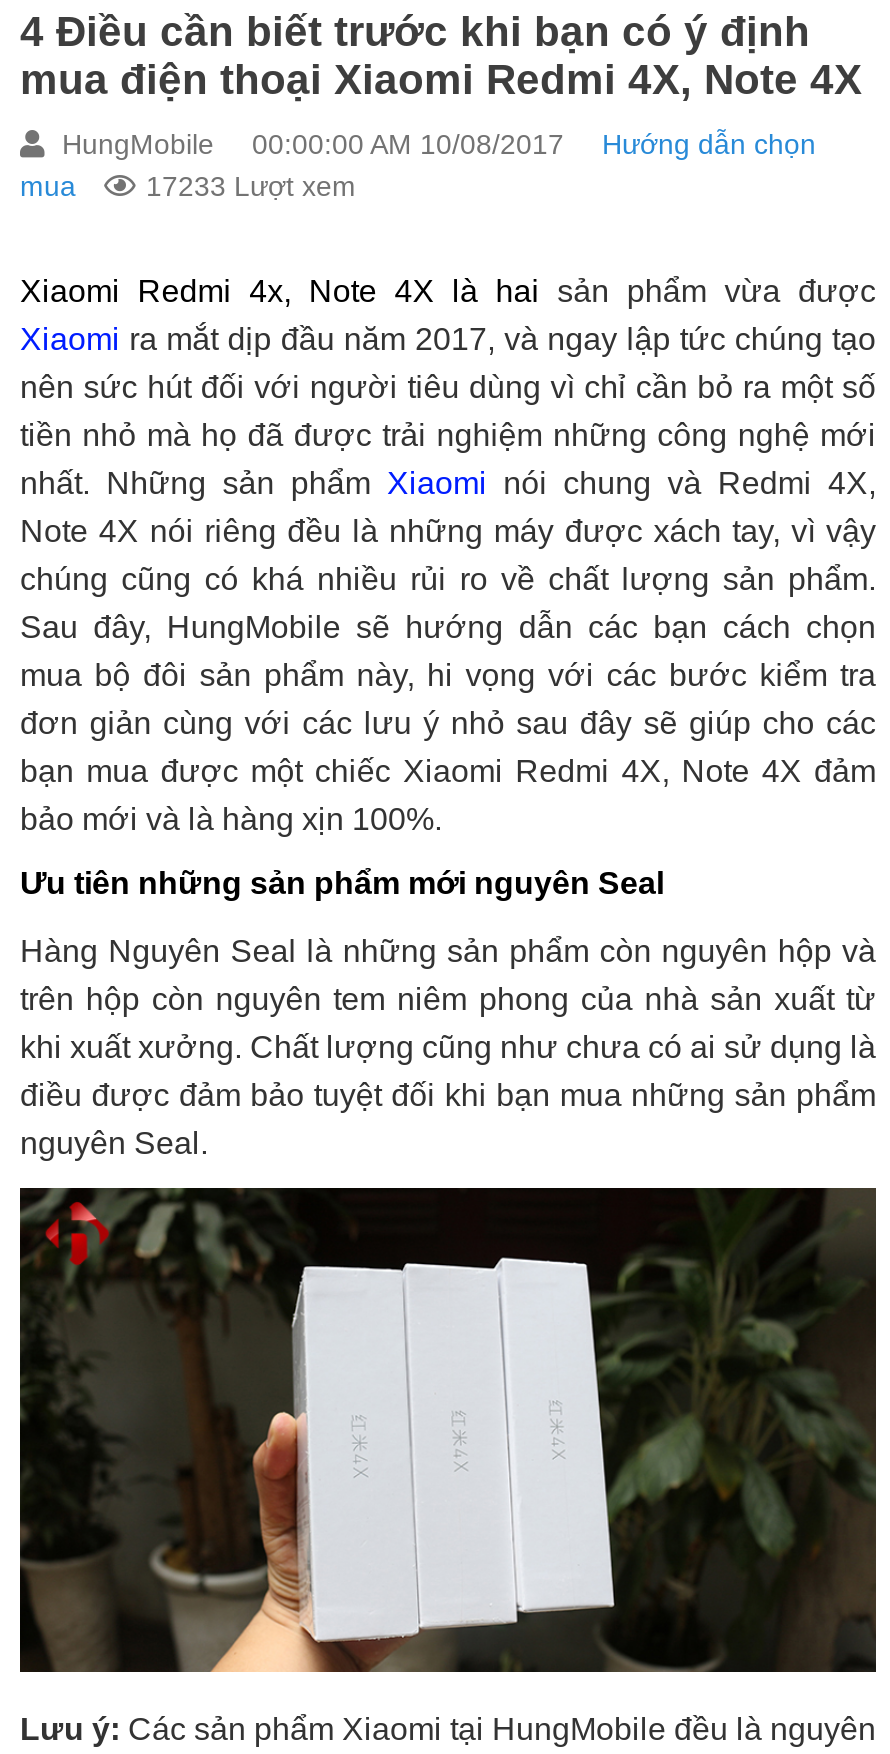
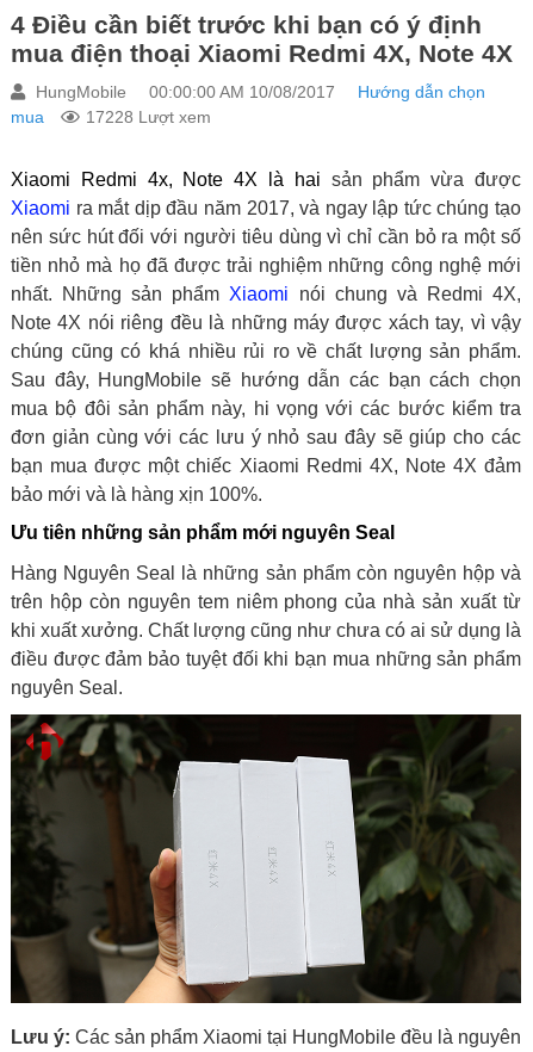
[146,170,356,202] 17233 Lượt xem -> [86,107,211,126] 17228 Lượt xem

